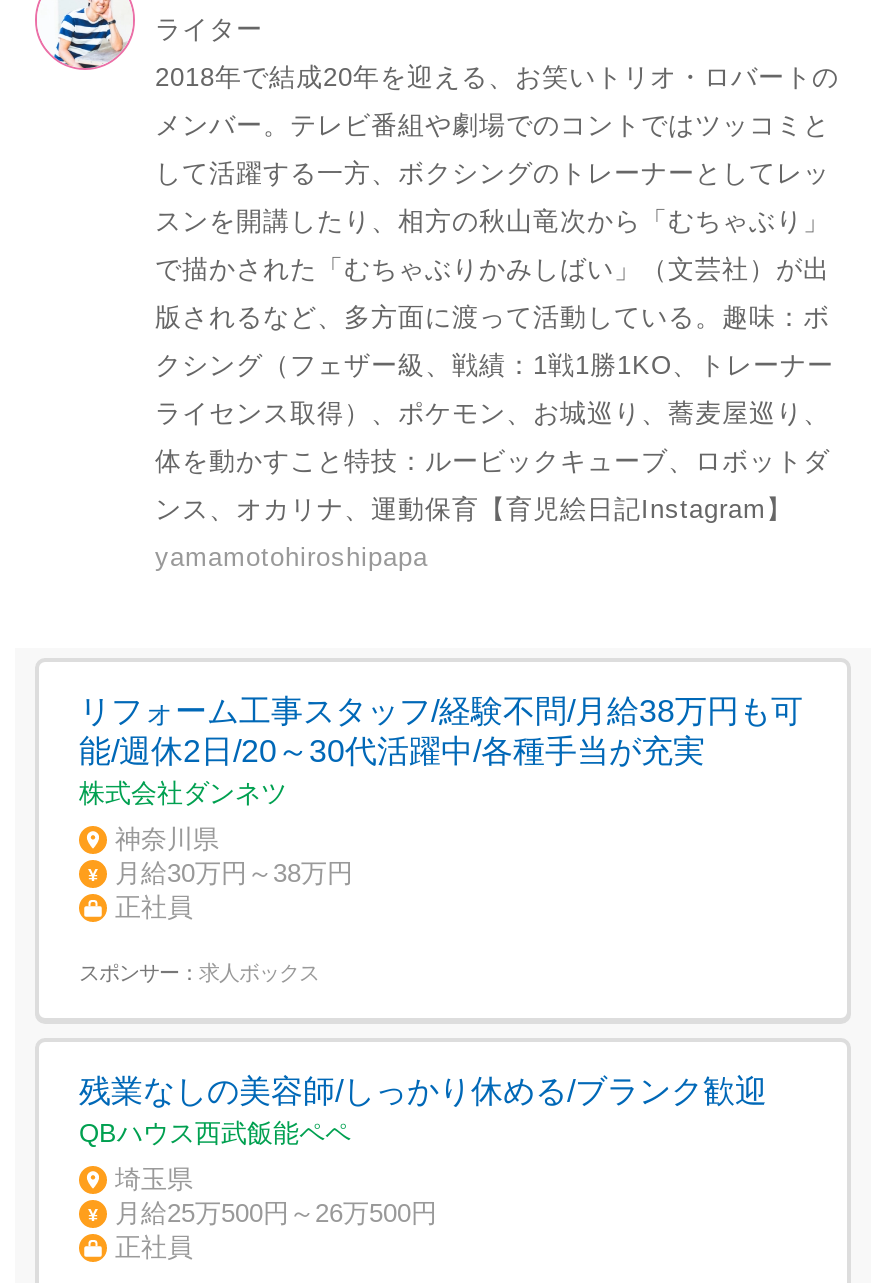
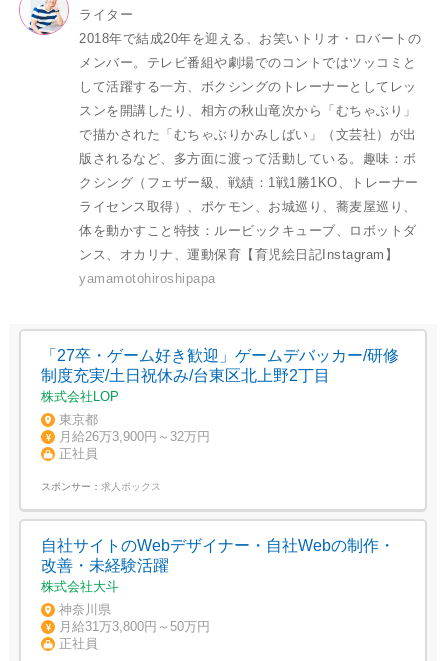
[79,693,803,807] リフォーム工事スタッフ/経験不問/月給38万円も可 | 能/週休2日/20～30代活躍中/各種手当が充実 | 株式会社ダンネツ -> [41,346,399,403] 「27卒・ゲーム好き歓迎」ゲームデバッカー/研修 | 制度充実/土日祝休み/台東区北上野2丁目 | 株式会社LOP
[115,823,353,887] 神奈川県 | 月給30万円～38万円 -> [59,411,210,443] 東京都 | 月給26万3,900円～32万円
[79,1073,767,1147] 残業なしの美容師/しっかり休める/ブランク歓迎 | QBハウス西武飯能ペペ -> [41,537,395,594] 自社サイトのWebデザイナー・自社Webの制作・ | 改善・未経験活躍 | 株式会社大斗
[115,1163,437,1227] 埼玉県 | 月給25万500円～26万500円 -> [59,602,210,634] 神奈川県 | 月給31万3,800円～50万円

